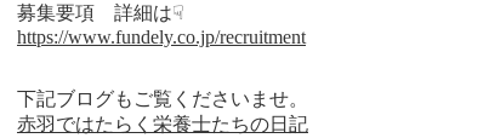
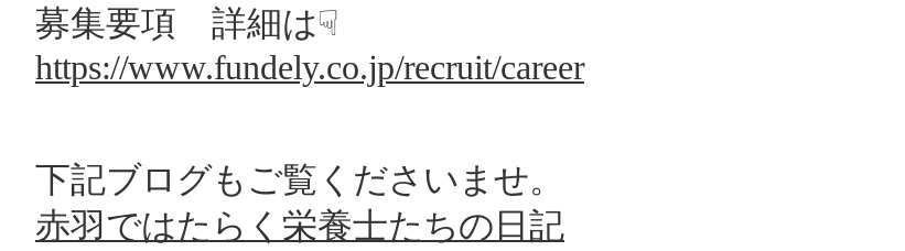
[17,27,306,47] https://www.fundely.co.jp/recruitment -> [35,48,584,86] https://www.fundely.co.jp/recruit/career

